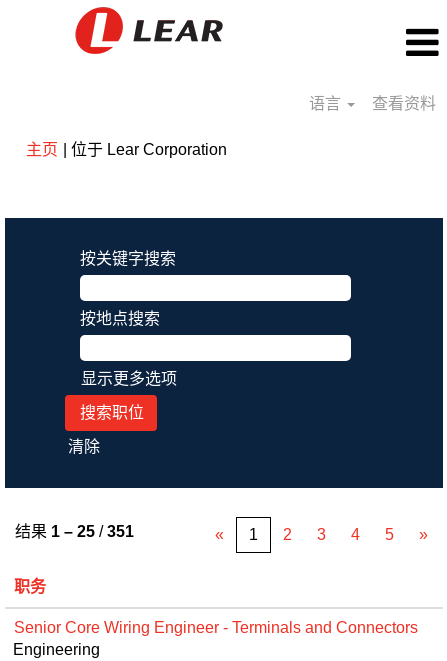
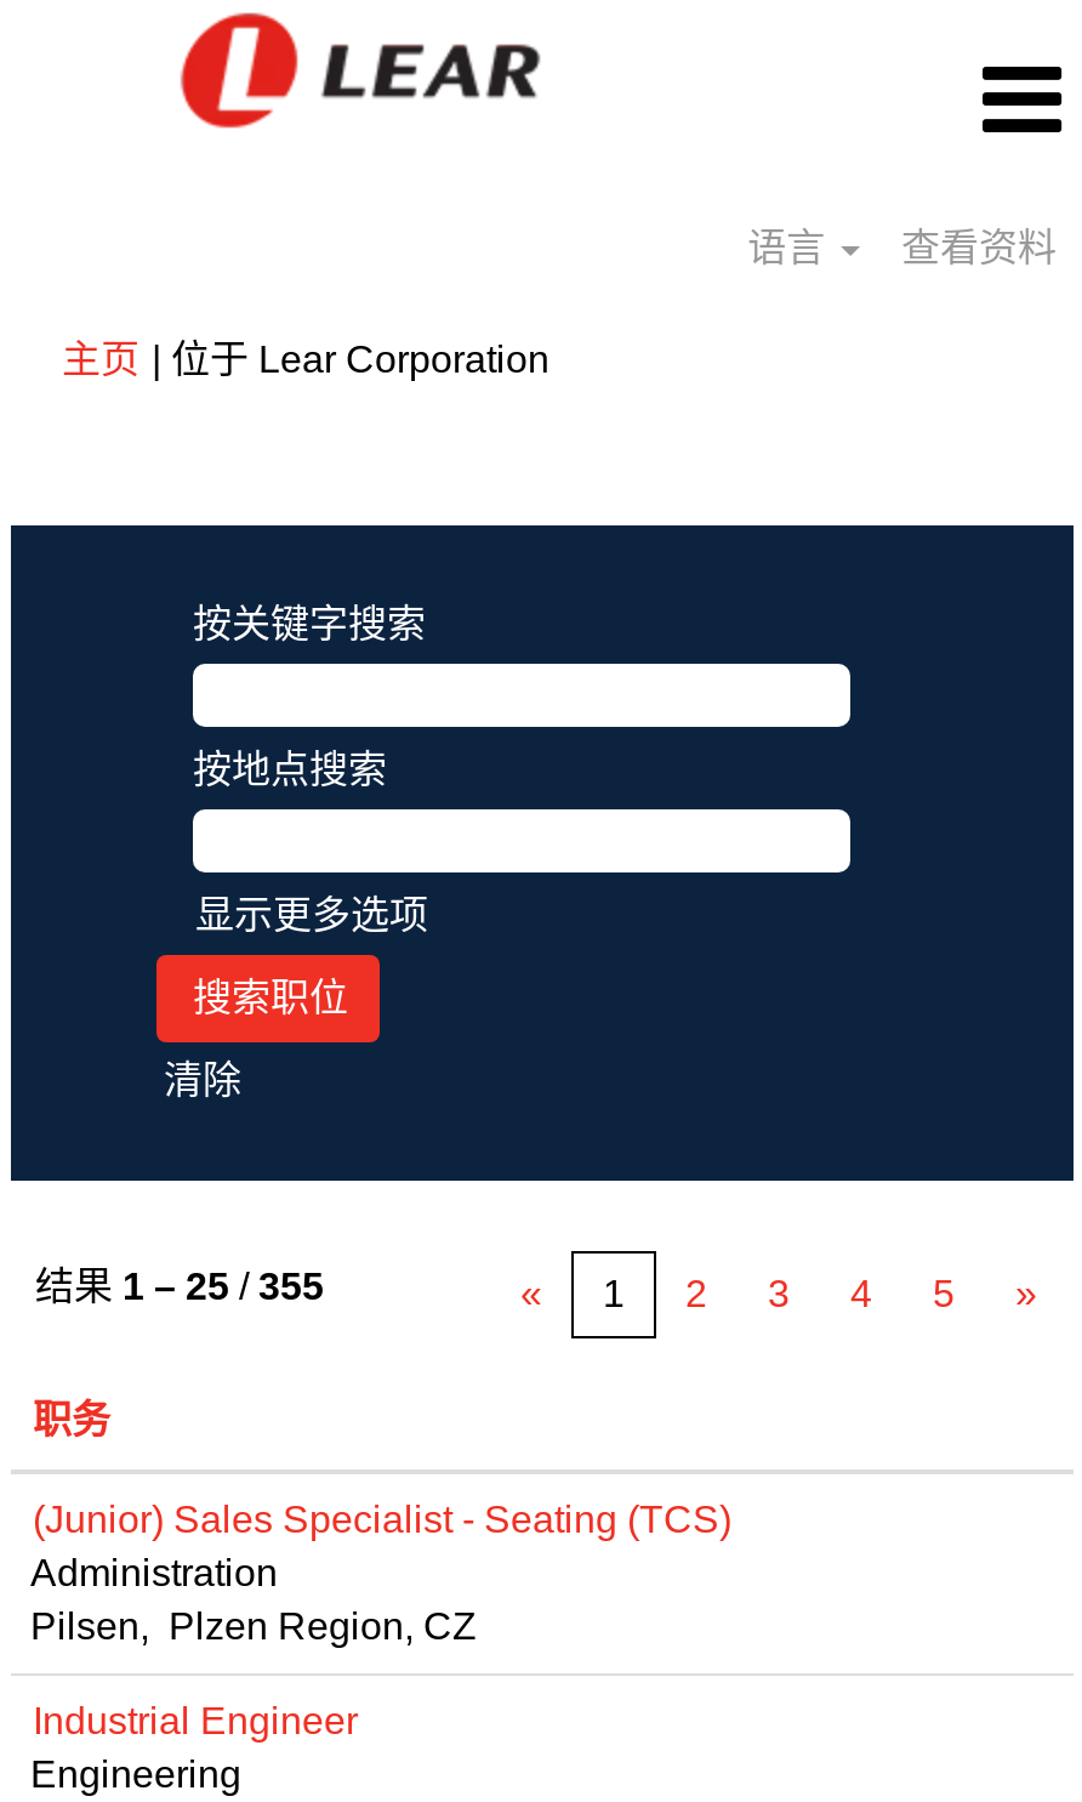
[15,523,134,540] 结果1 – 25 / 351 -> [35,1266,324,1307] 结果1 – 25 / 355
[14,619,418,636] Senior Core Wiring Engineer - Terminals and Connectors -> [30,1499,731,1741] (Junior) Sales Specialist - Seating (TCS) | Administration | Pilsen, Plzen Region, CZ | Industrial Engineer

